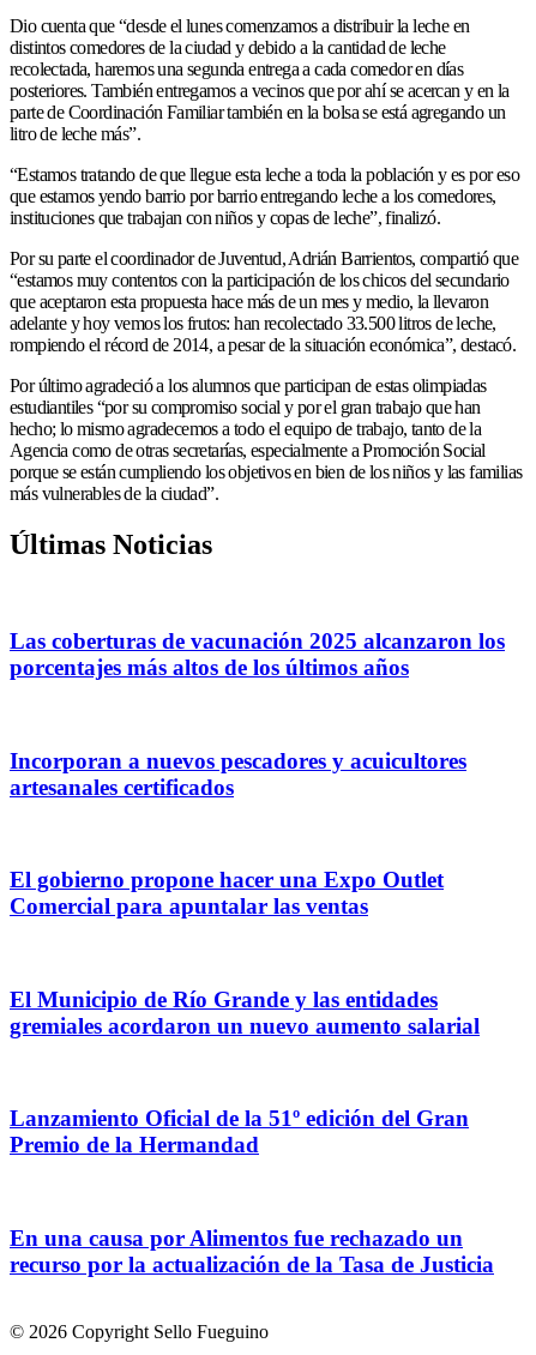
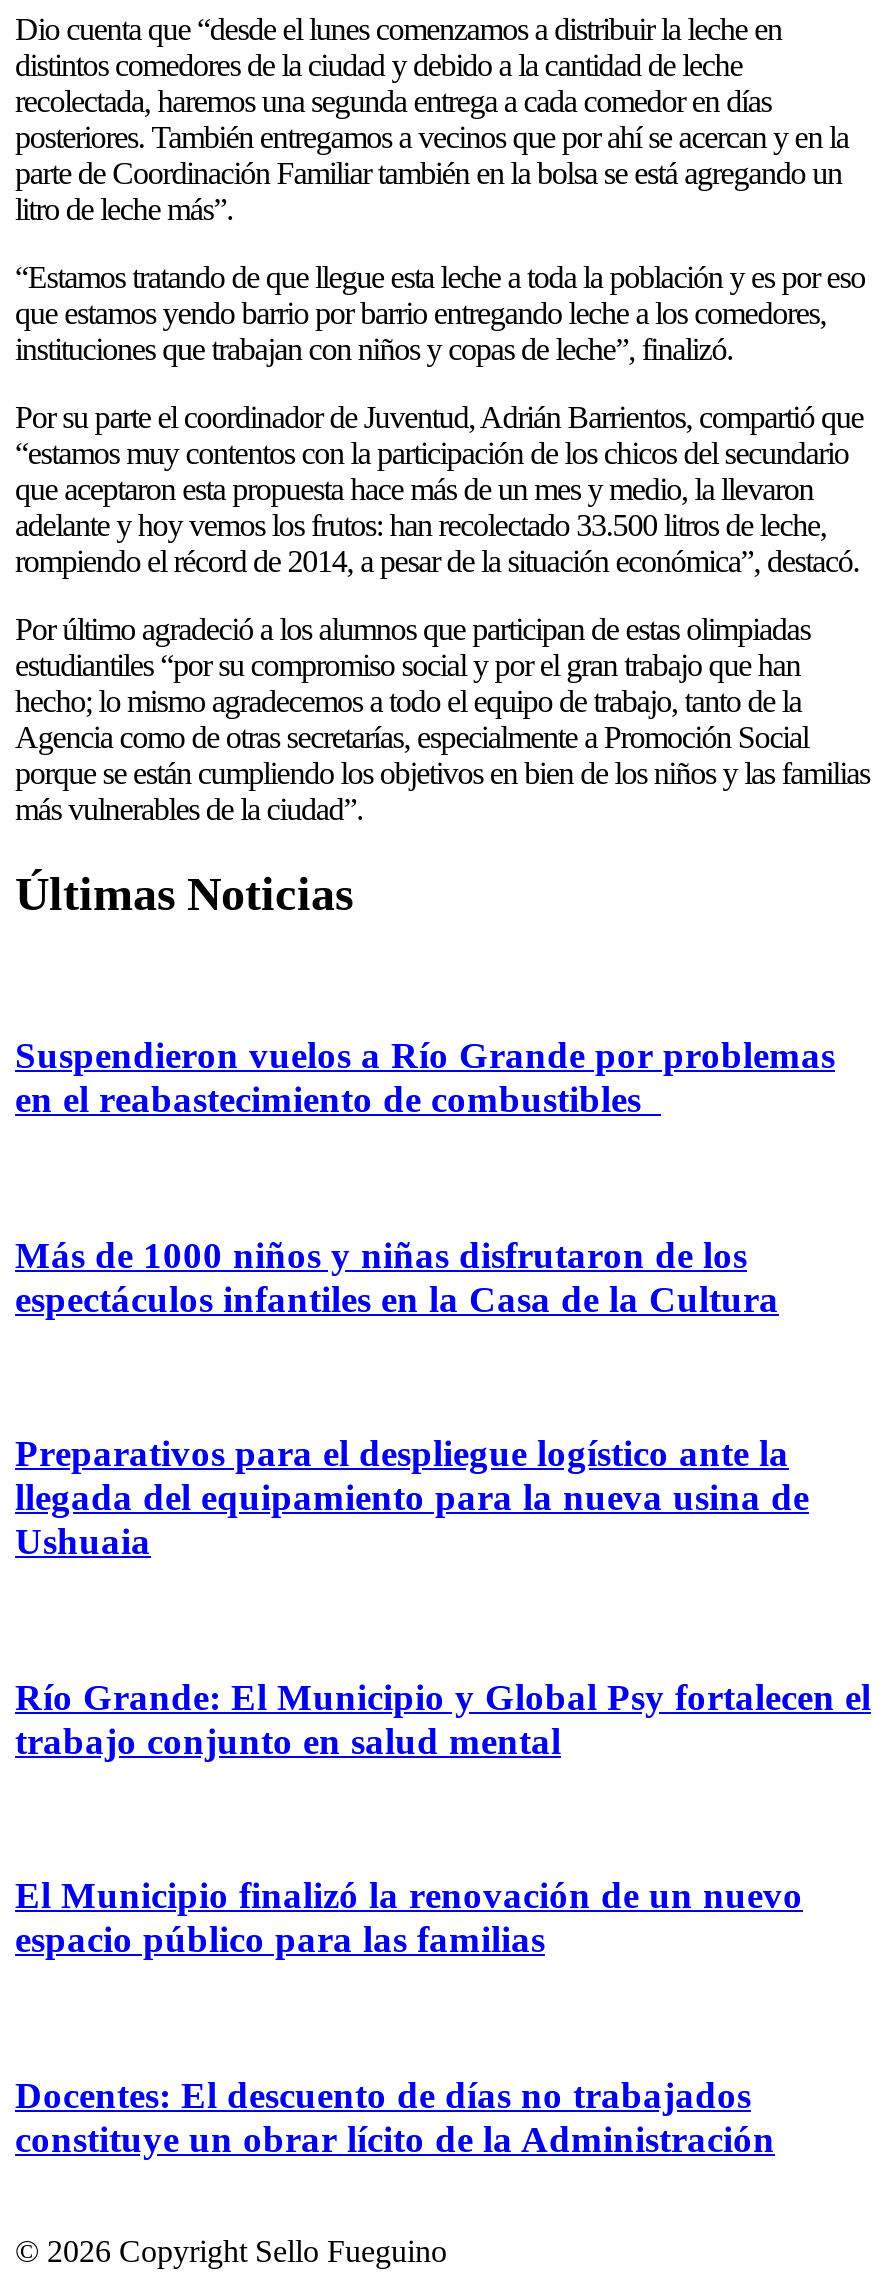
[10,629,505,680] Las coberturas de vacunación 2025 alcanzaron los | porcentajes más altos de los últimos años -> [15,1035,835,1121] Suspendieron vuelos a Río Grande por problemas | en el reabastecimiento de combustibles
[10,748,466,800] Incorporan a nuevos pescadores y acuicultores | artesanales certificados -> [15,1234,779,1320] Más de 1000 niños y niñas disfrutaron de los | espectáculos infantiles en la Casa de la Cultura
[10,867,444,919] El gobierno propone hacer una Expo Outlet | Comercial para apuntalar las ventas -> [15,1433,809,1563] Preparativos para el despliegue logístico ante la | llegada del equipamiento para la nueva usina de | Ushuaia
[10,987,480,1038] El Municipio de Río Grande y las entidades | gremiales acordaron un nuevo aumento salarial -> [15,1675,871,1761] Río Grande: El Municipio y Global Psy fortalecen el | trabajo conjunto en salud mental
[10,1106,469,1157] Lanzamiento Oficial de la 51º edición del Gran | Premio de la Hermandad -> [15,1874,803,1960] El Municipio finalizó la renovación de un nuevo | espacio público para las familias
[10,1225,494,1277] En una causa por Alimentos fue rechazado un | recurso por la actualización de la Tasa de Justicia -> [15,2073,775,2159] Docentes: El descuento de días no trabajados | constituye un obrar lícito de la Administración

